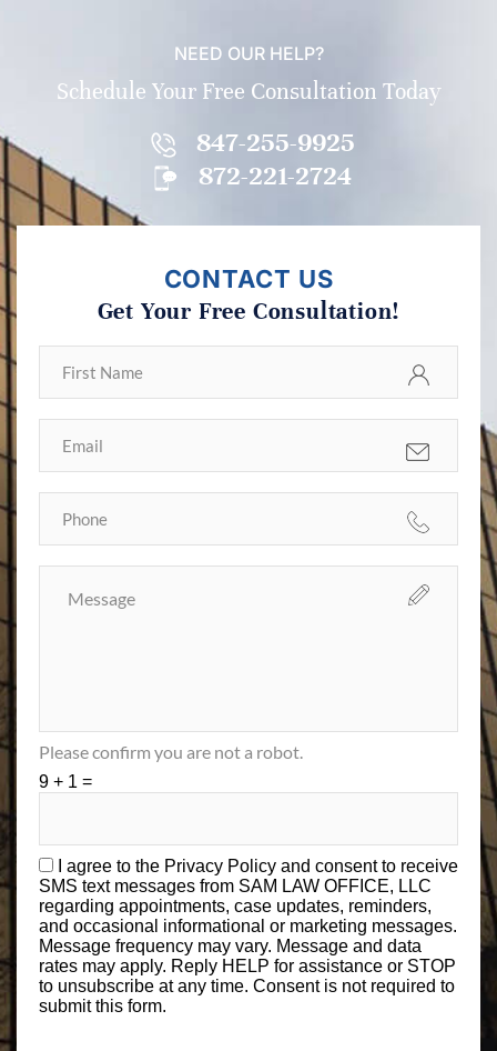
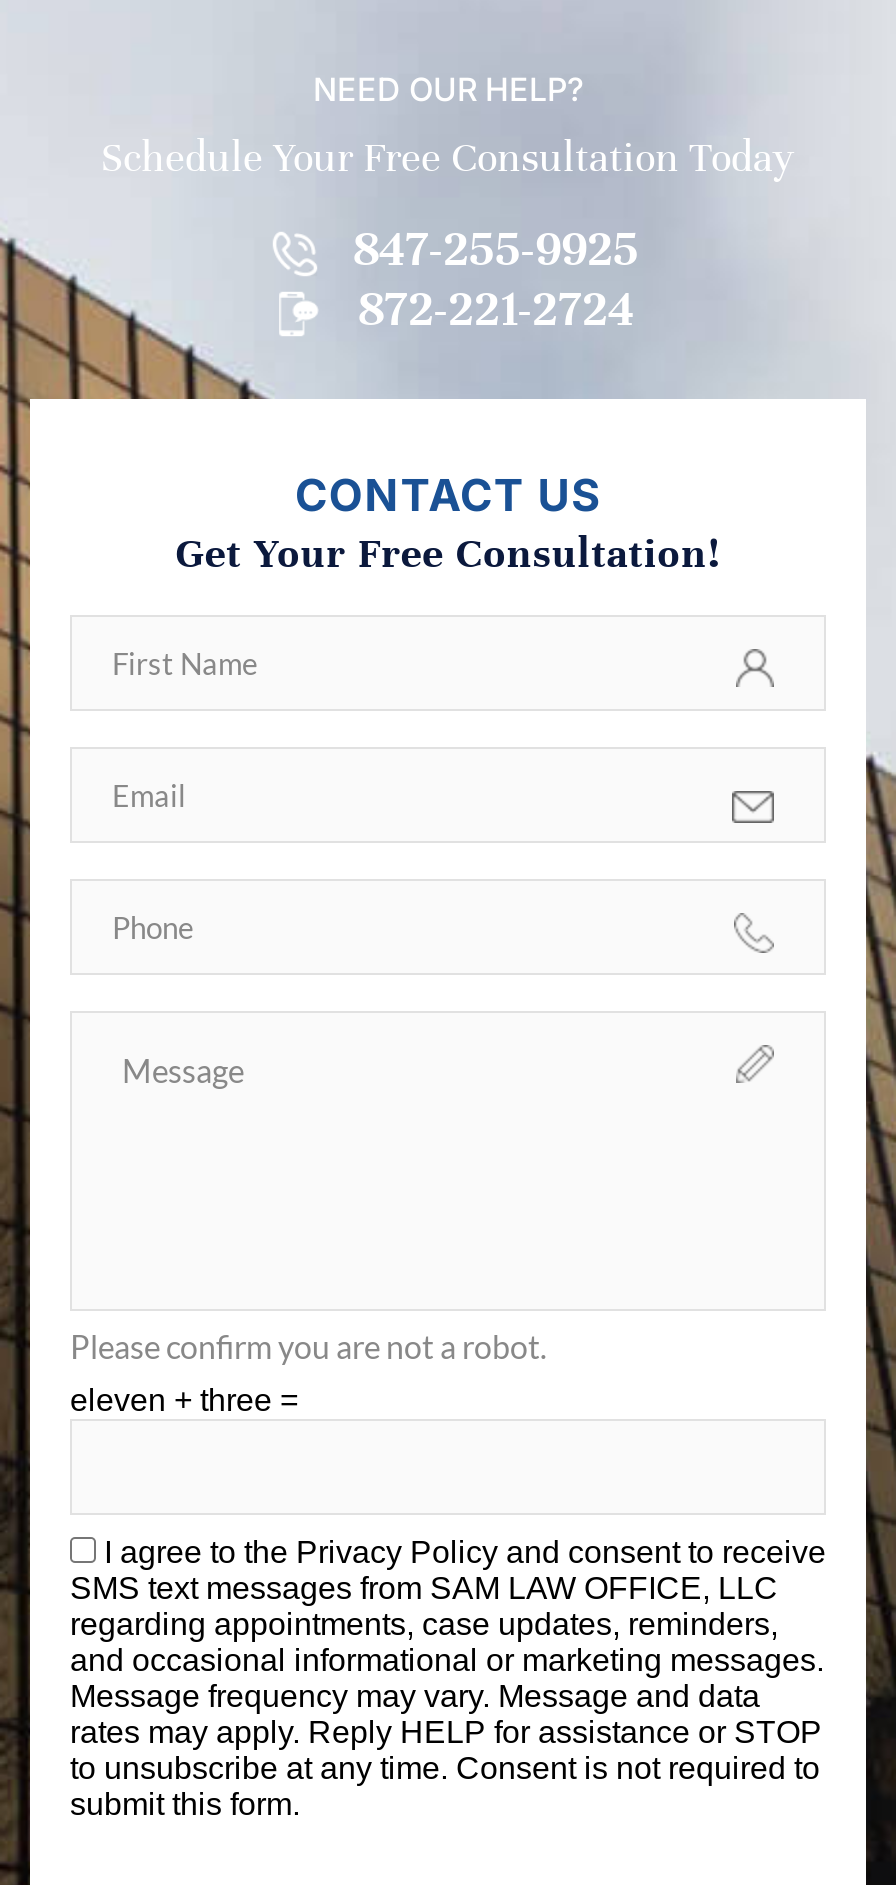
[39,772,92,791] 9 + 1 = -> [70,1382,298,1416] eleven + three =

